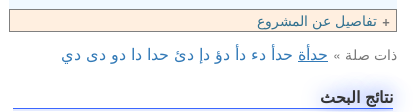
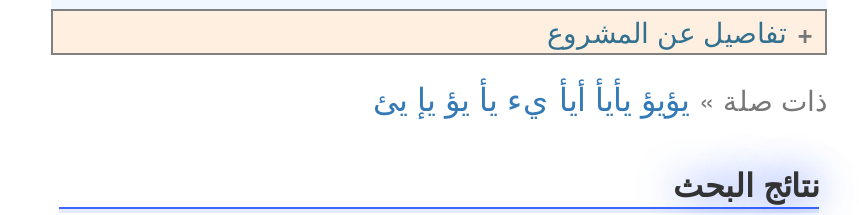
[63,41,399,65] ذات صلة » حدأة حدأ دء دأ دؤ دإ دئ حدا دا دو دى دي -> [377,73,831,121] ذات صلة » يؤيؤ يأيأ أيأ يء يأ يؤ يإ يئ

